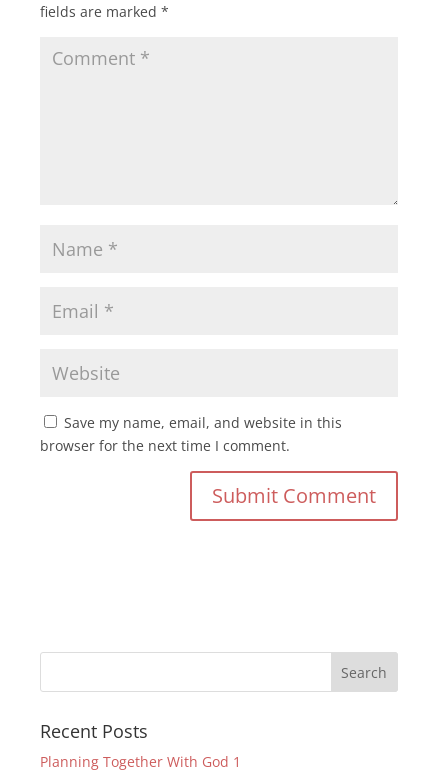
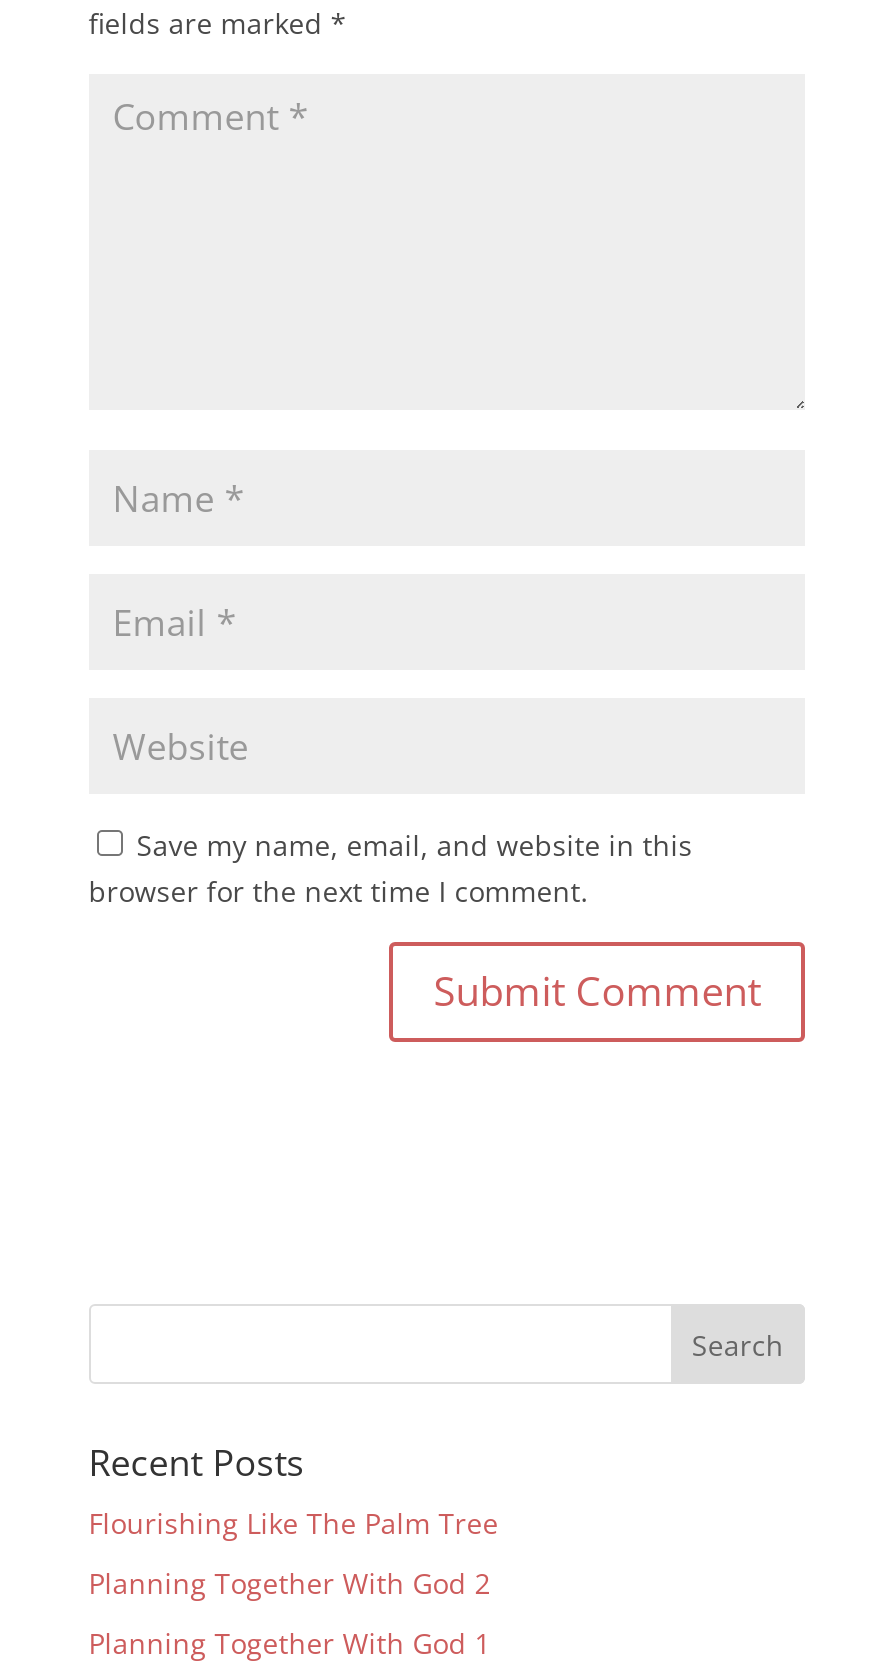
none -> [89,1505,507,1603] Flourishing Like The Palm Tree | Planning Together With God 2

